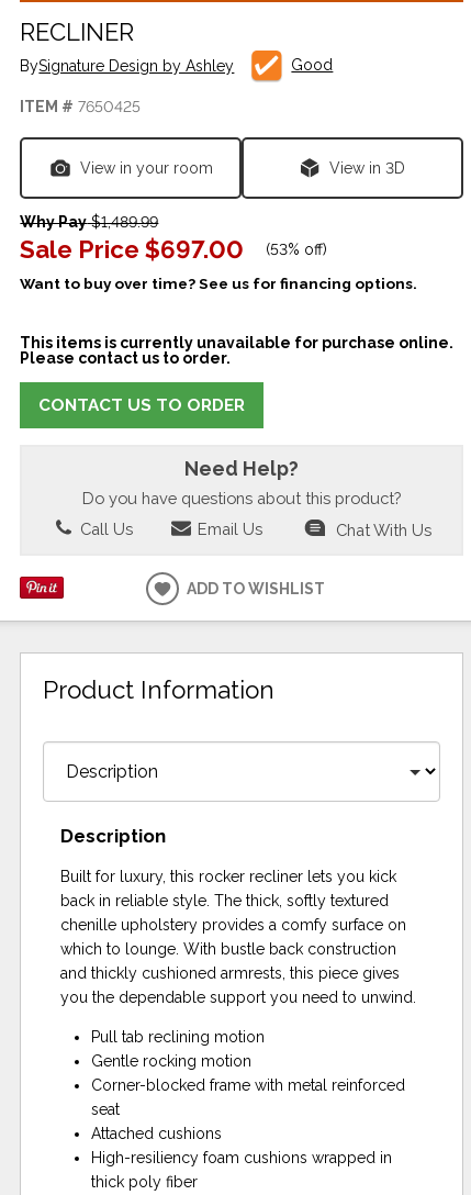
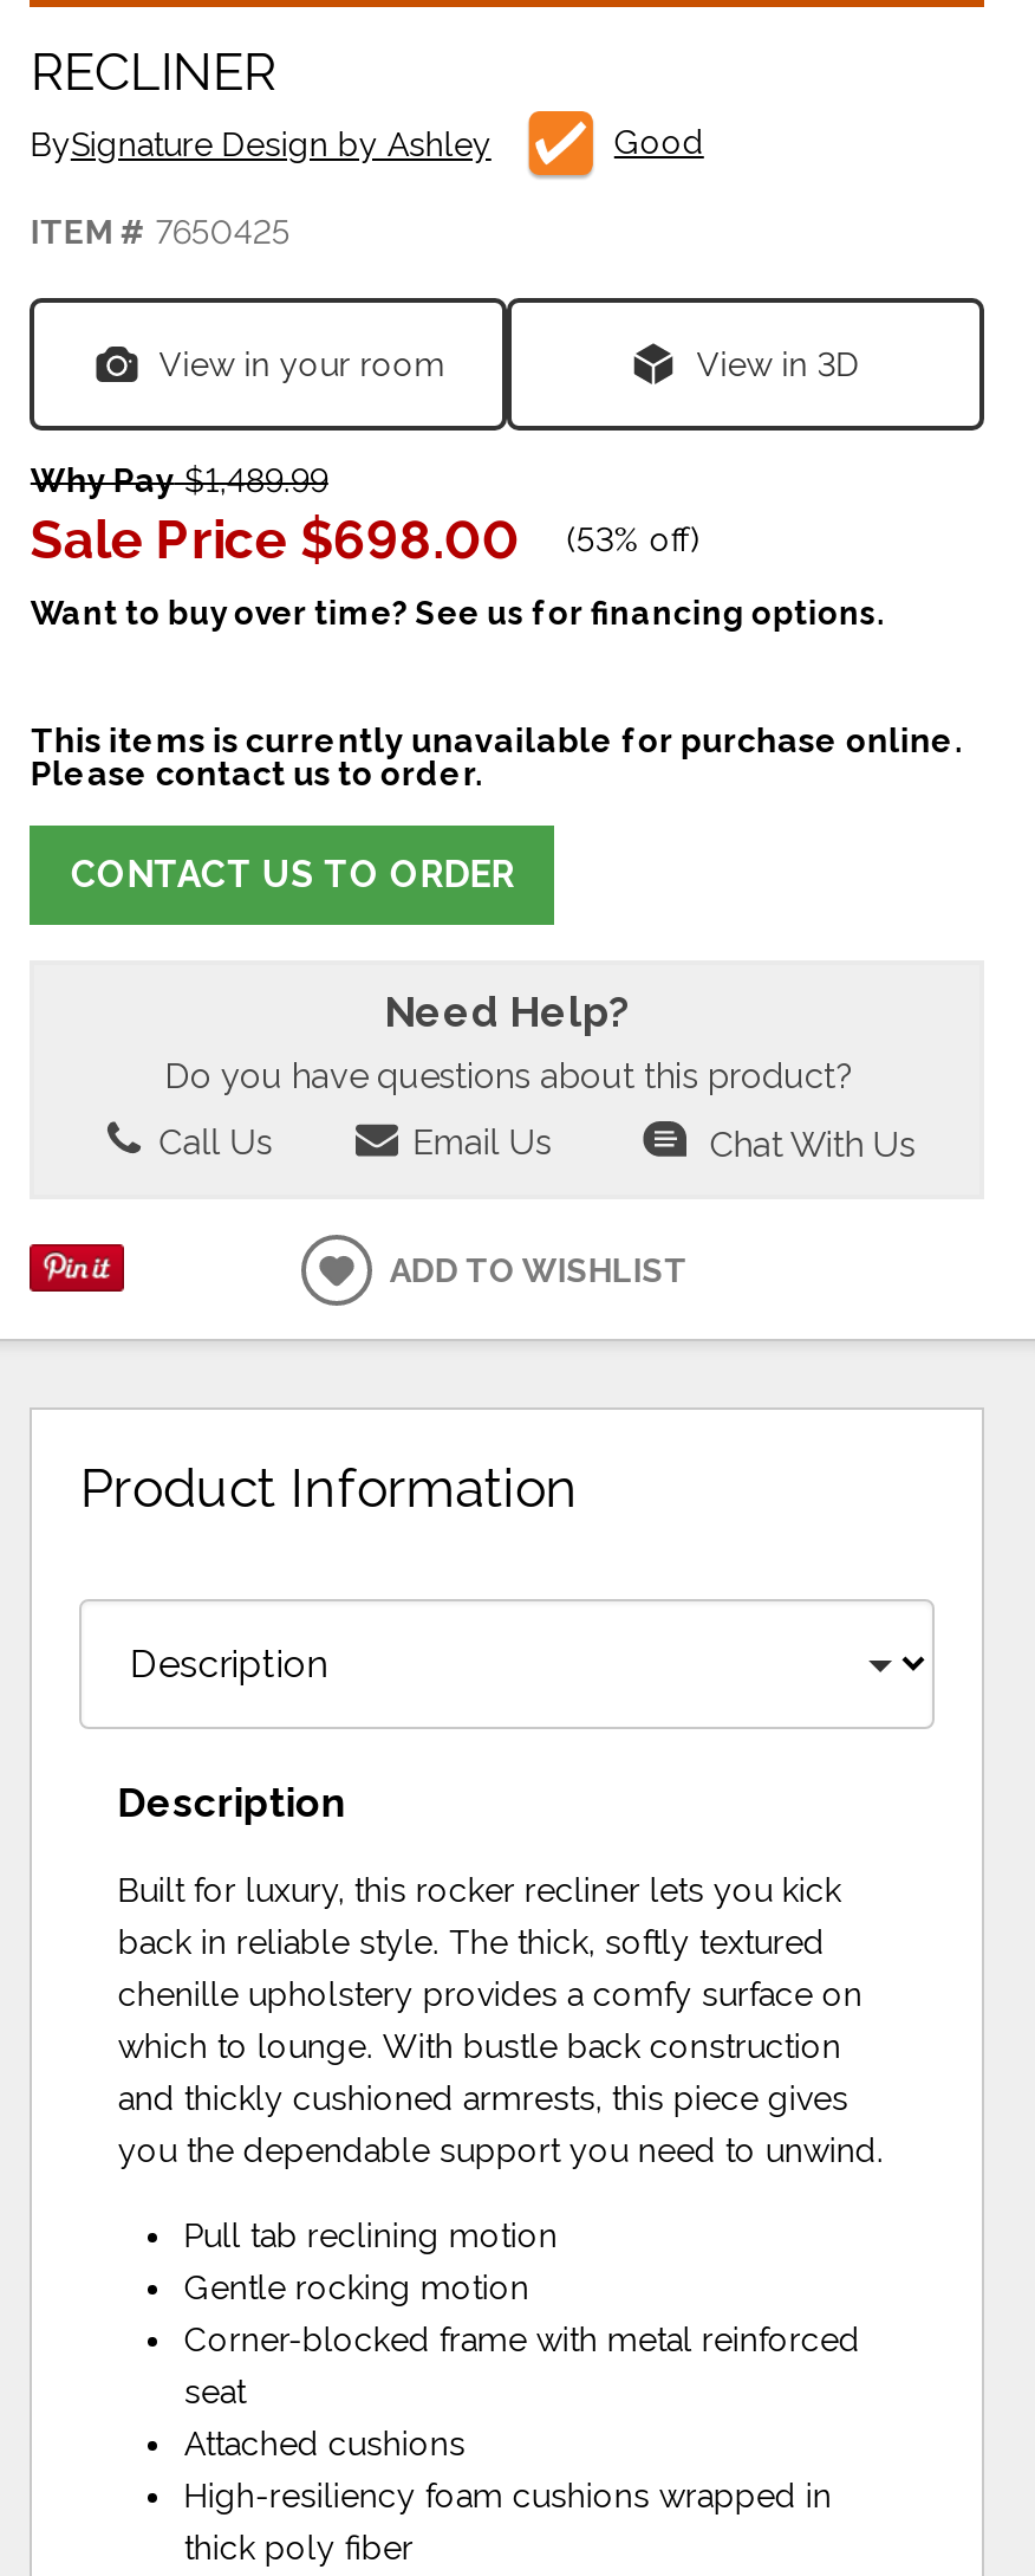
[20,235,328,263] Sale Price $697.00 (53% off) -> [30,508,699,570] Sale Price $698.00 (53% off)

